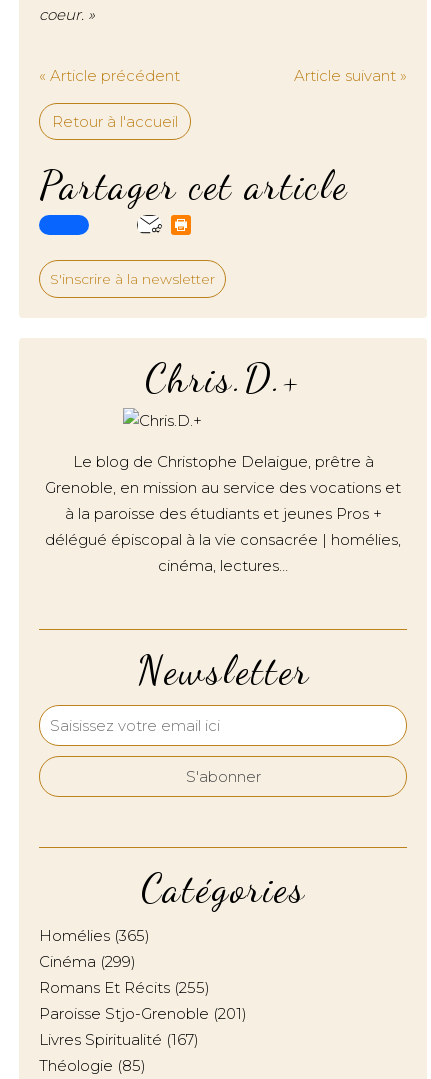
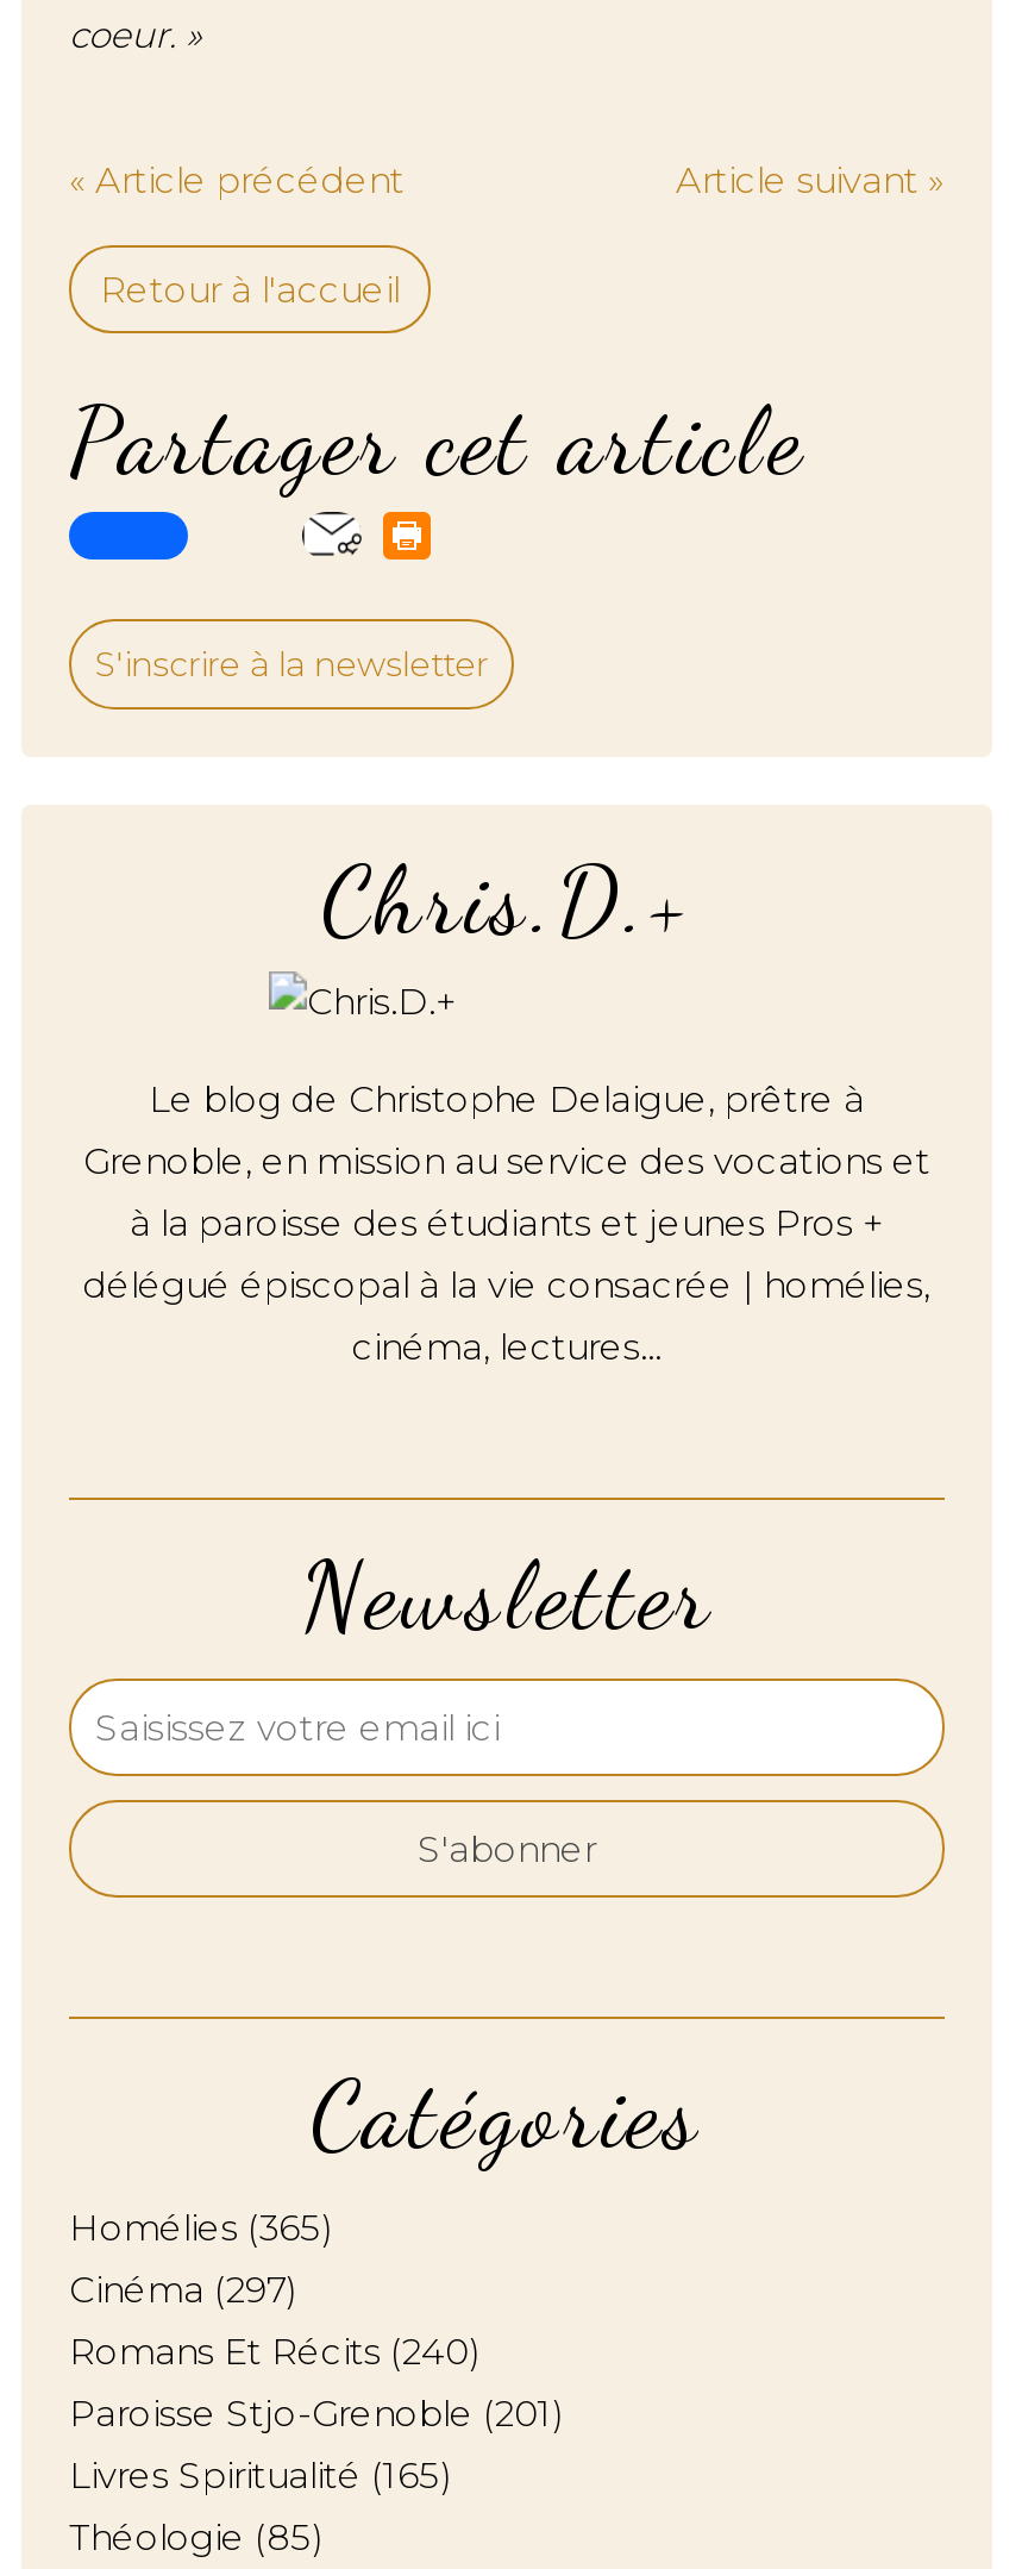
[39,952,136,971] Cinéma (299) -> [69,2267,297,2312] Cinéma (297)
[39,978,210,997] Romans Et Récits (255) -> [69,2329,481,2374] Romans Et Récits (240)
[39,1030,199,1049] Livres Spiritualité (167) -> [69,2452,452,2498] Livres Spiritualité (165)

